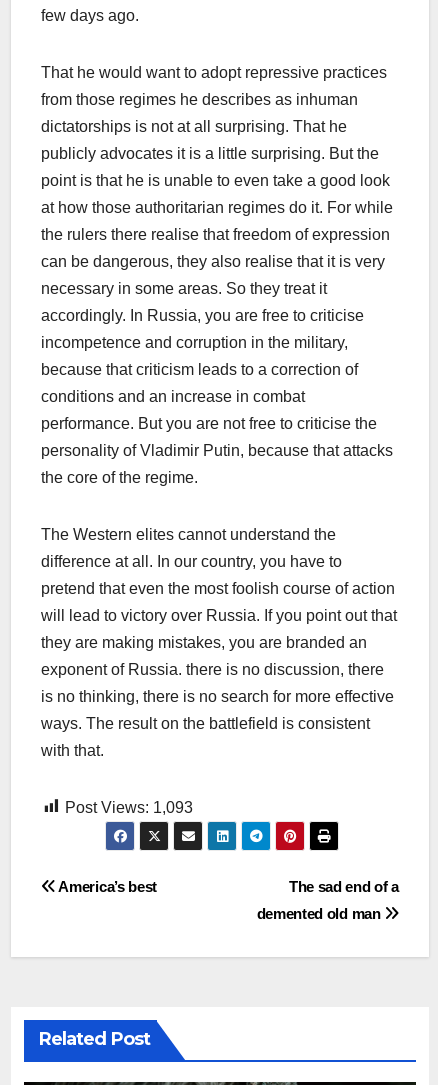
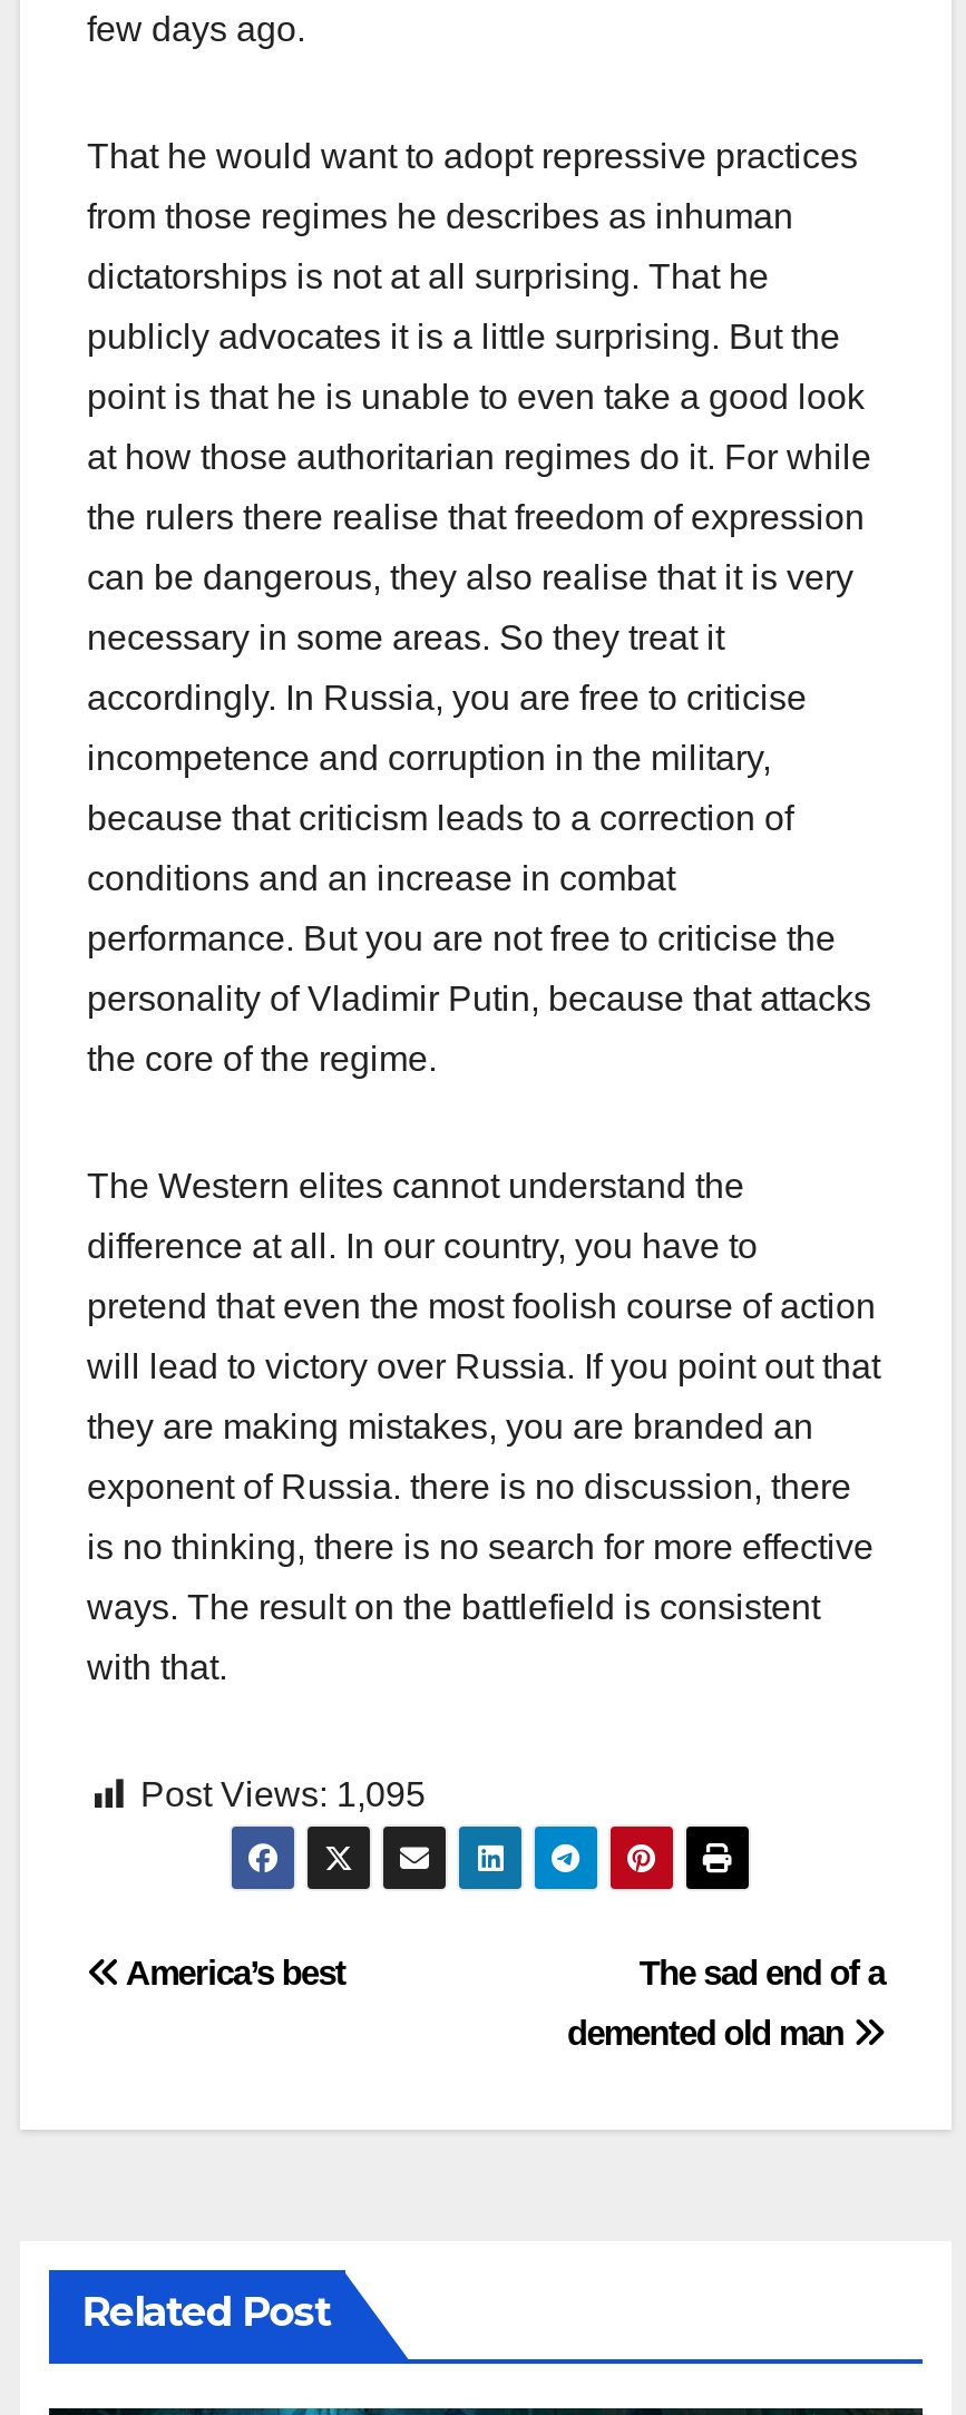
[65,799,193,816] Post Views: 1,093 -> [140,1777,426,1815] Post Views: 1,095

